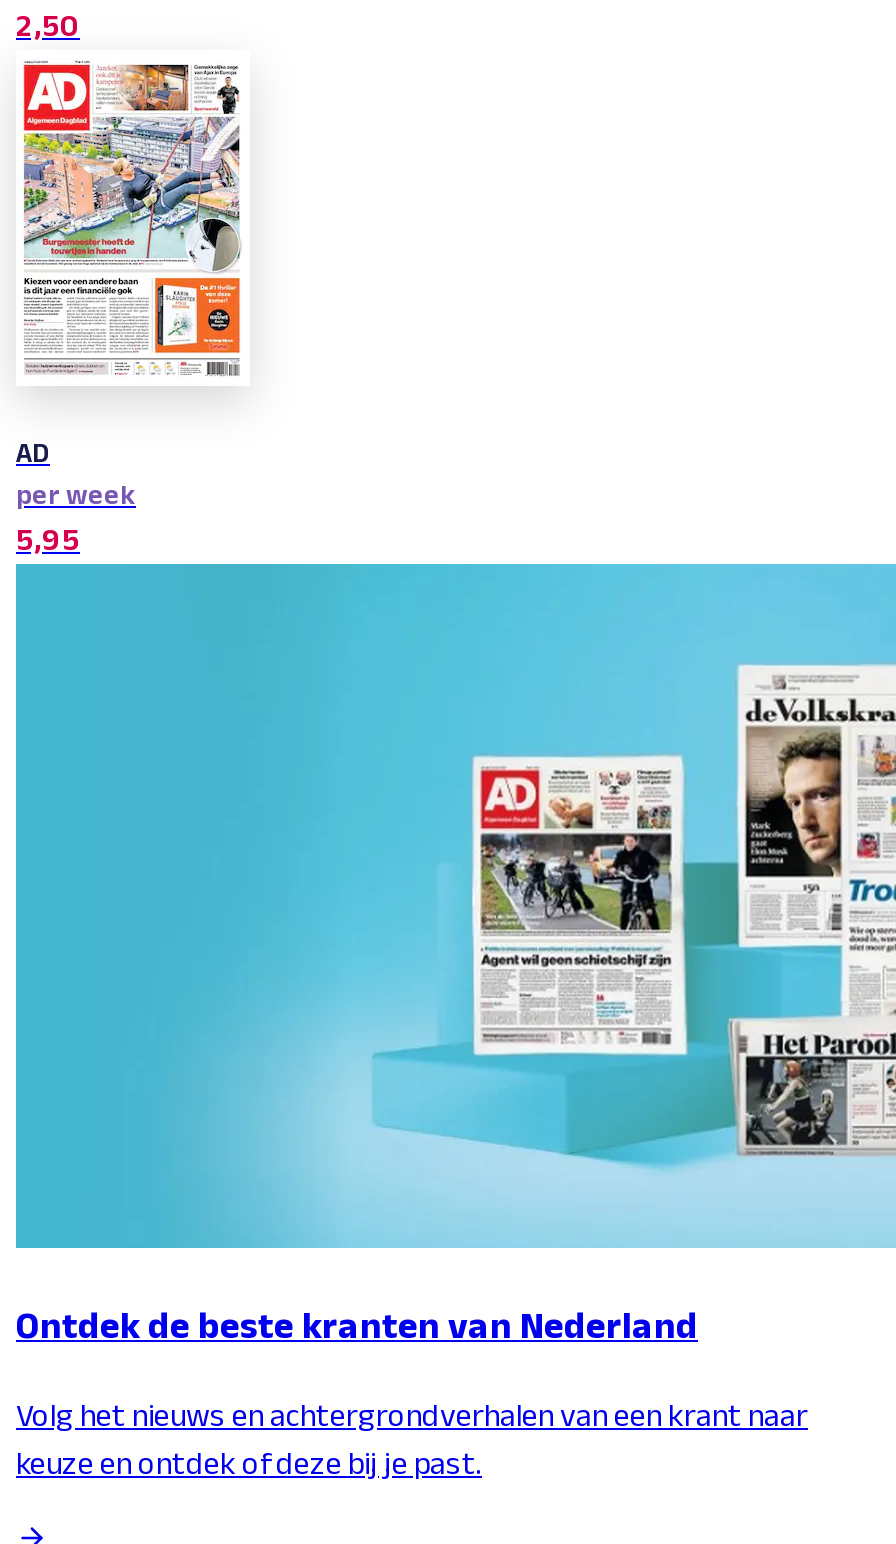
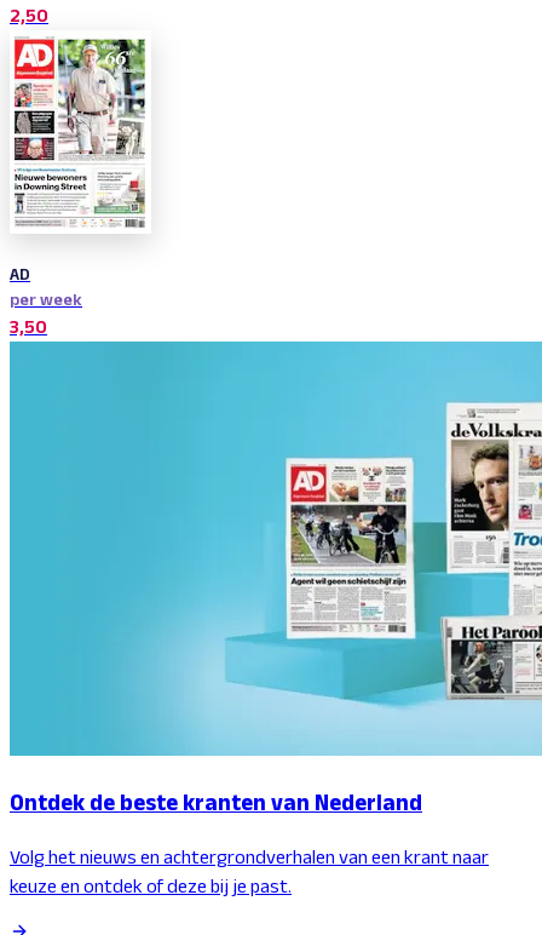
[22,62,242,370] [image] -> [13,39,146,214] [image]
[16,522,80,556] 5,95 -> [10,316,47,336] 3,50

